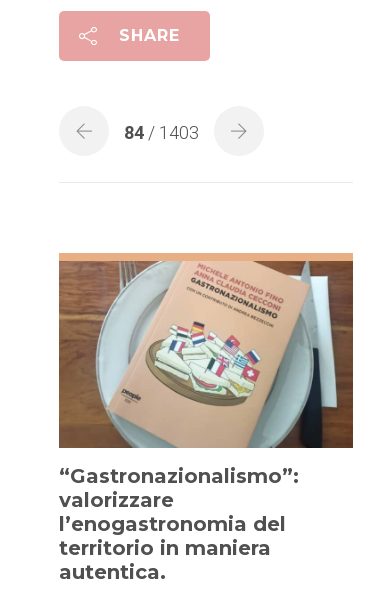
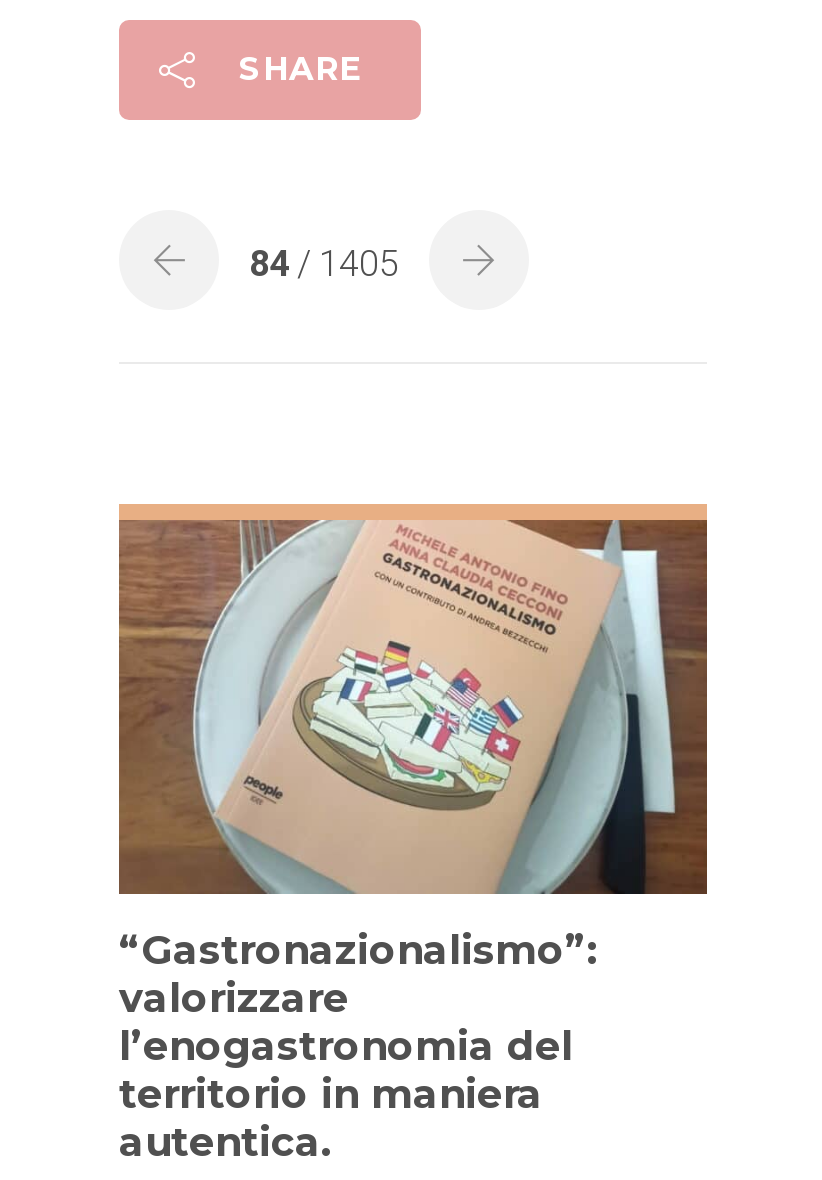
[124,122,199,143] 84 / 1403 -> [249,241,399,283] 84 / 1405

